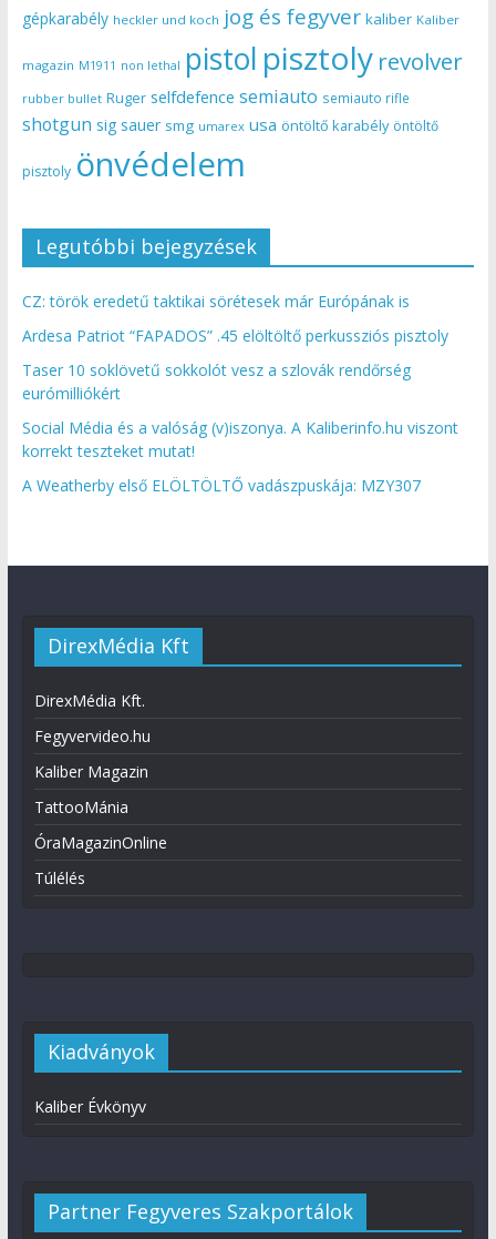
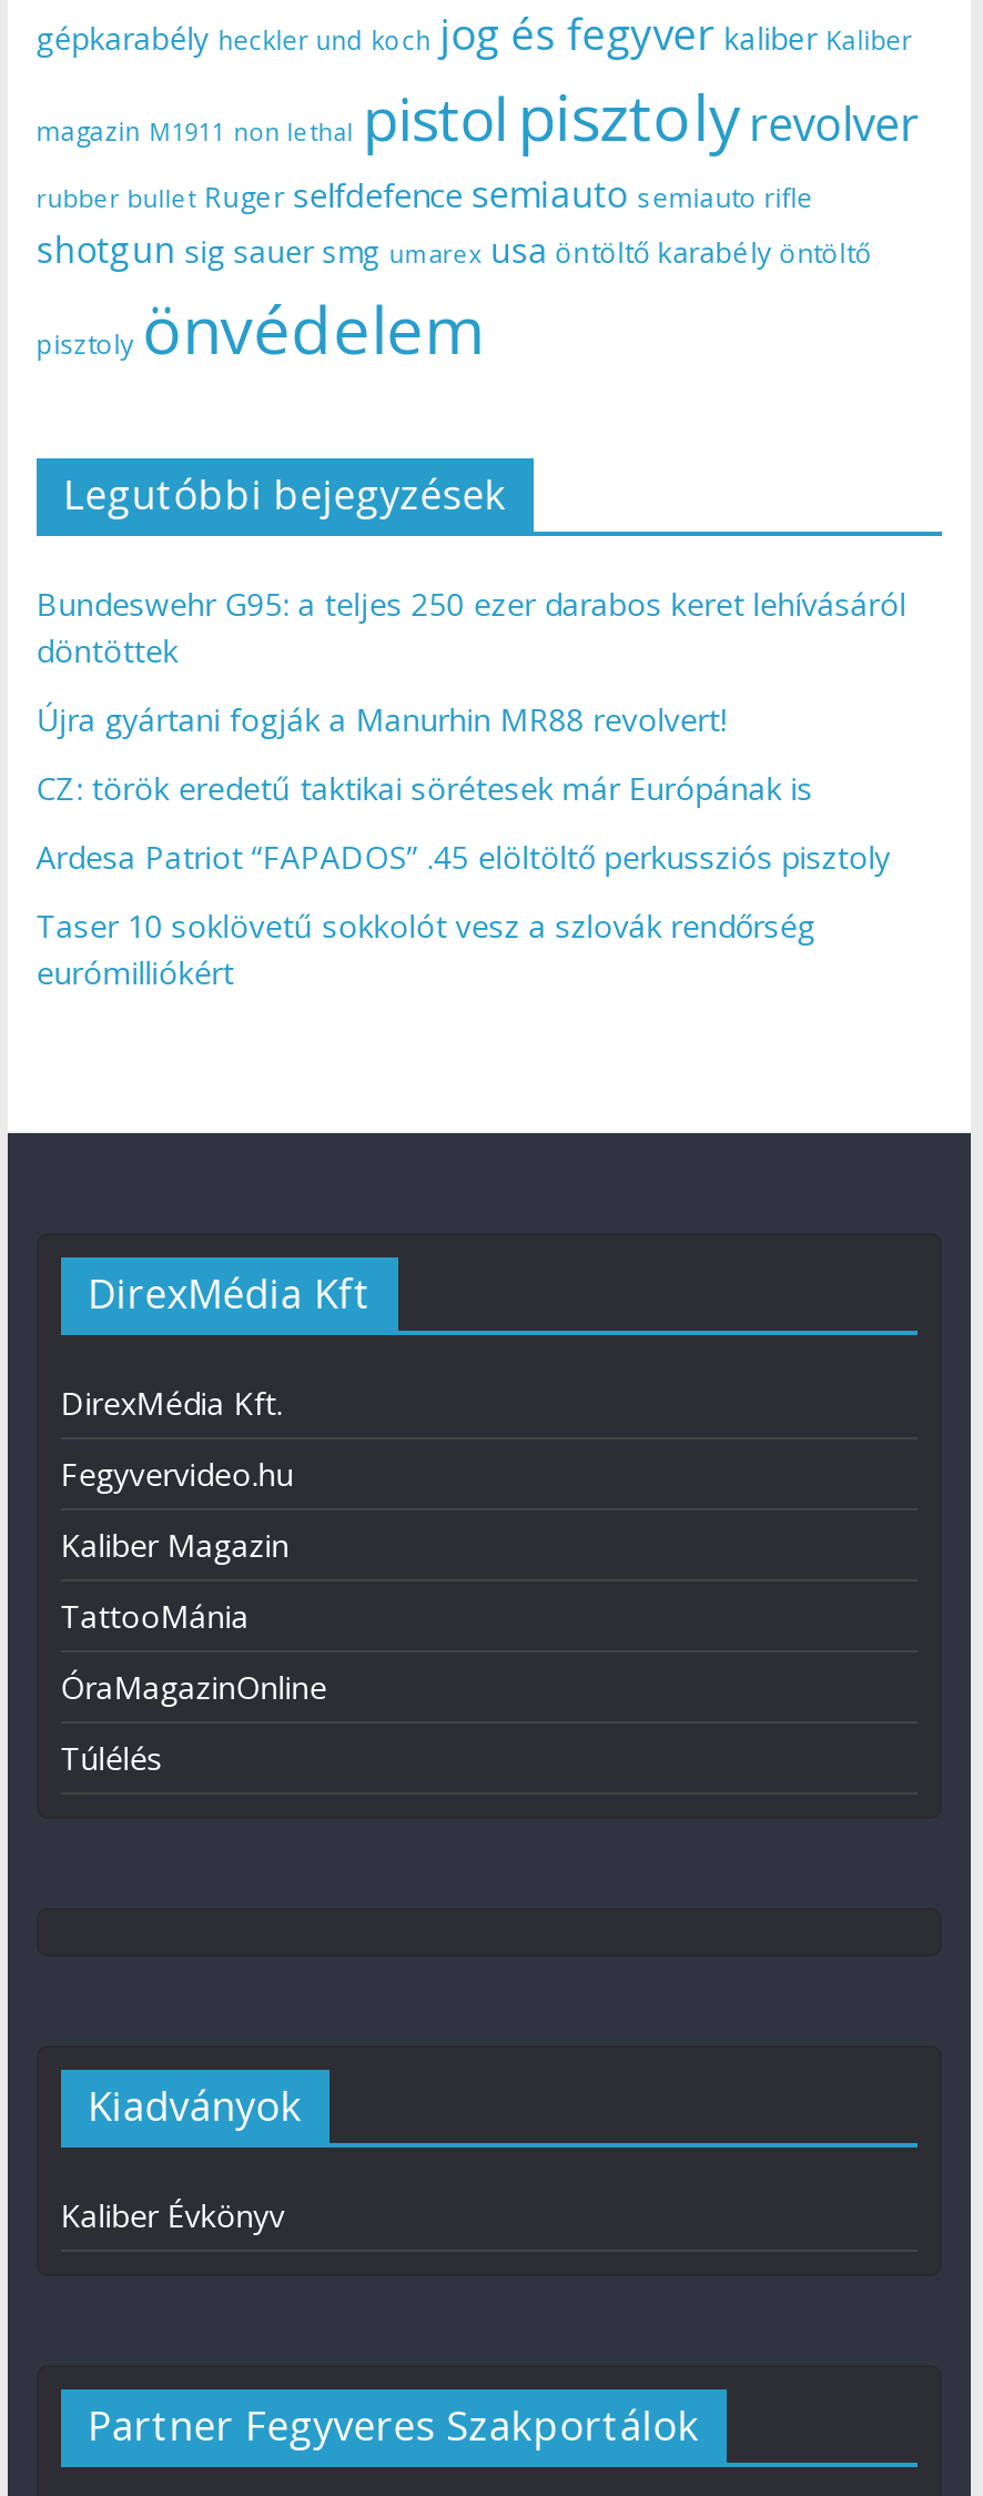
none -> [36,582,906,740] Bundeswehr G95: a teljes 250 ezer darabos keret lehívásáról | döntöttek | Újra gyártani fogják a Manurhin MR88 revolvert!
moved [22,291,448,404] -> [36,767,890,993]: CZ: török eredetű taktikai sörétesek már Európának is | Ardesa Patriot “FAPADOS” .45 elöltöltő perkussziós pisztoly | Taser 10 soklövetű sokkolót vesz a szlovák rendőrség | eurómilliókért
[22,418,458,496] Social Média és a valóság (v)iszonya. A Kaliberinfo.hu viszont | korrekt teszteket mutat! | A Weatherby első ELÖLTÖLTŐ vadászpuskája: MZY307 -> none

